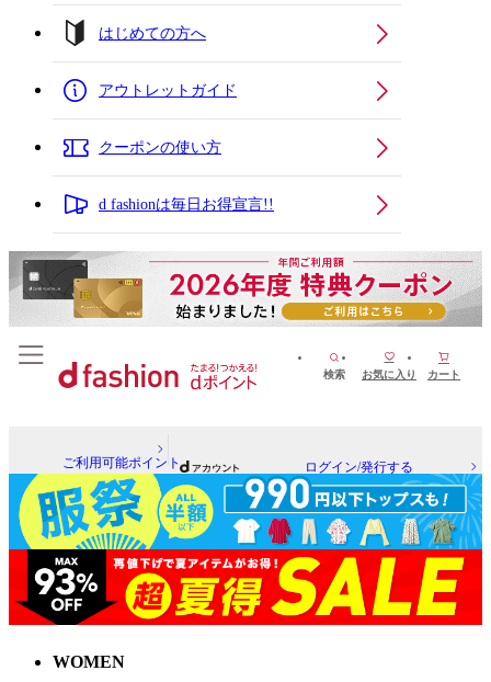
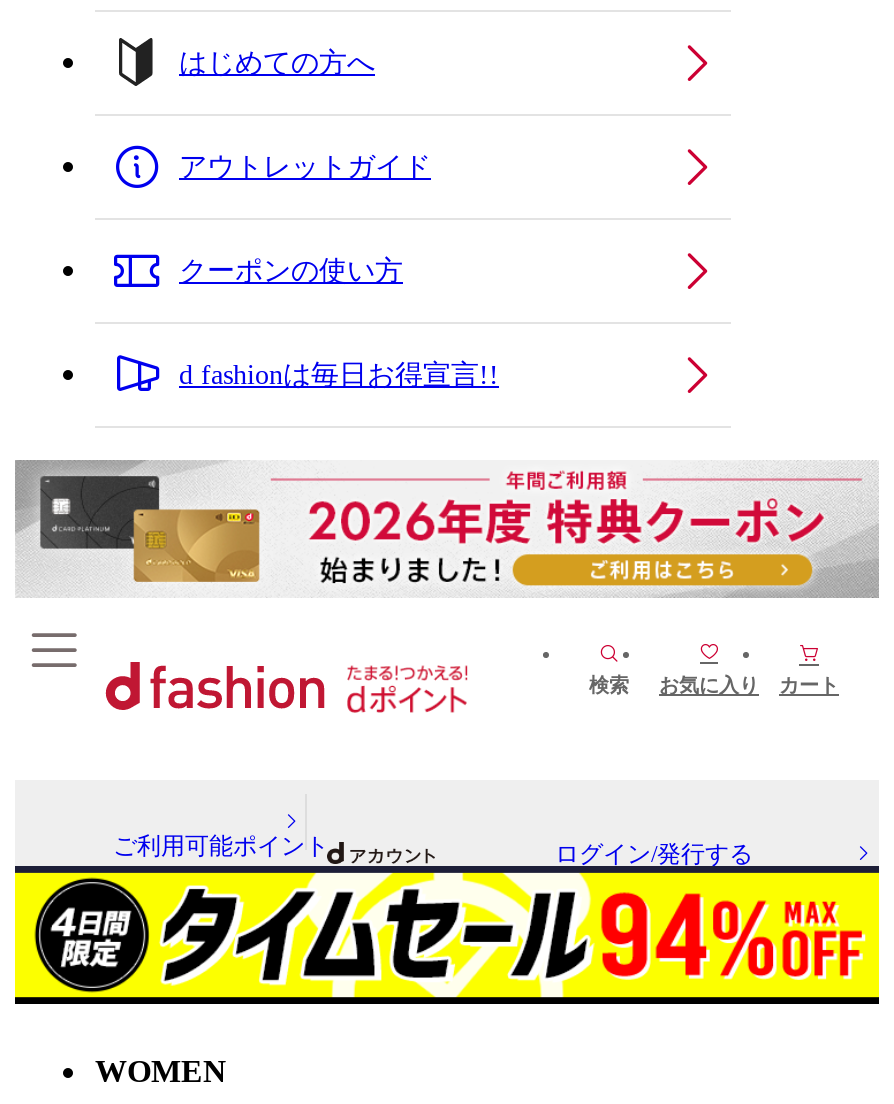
[8,473,483,626] [image] -> [13,864,881,1006] [image]

